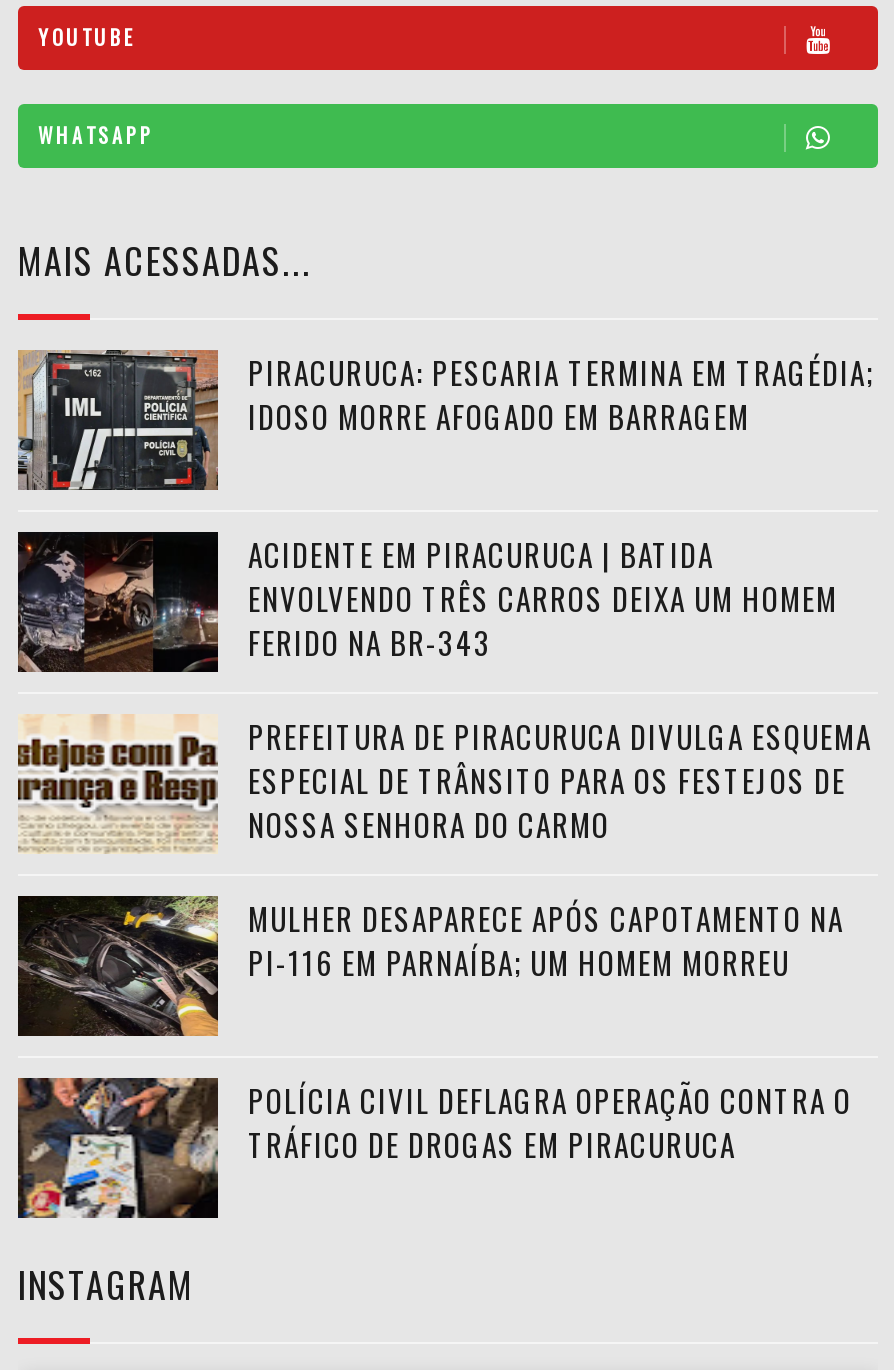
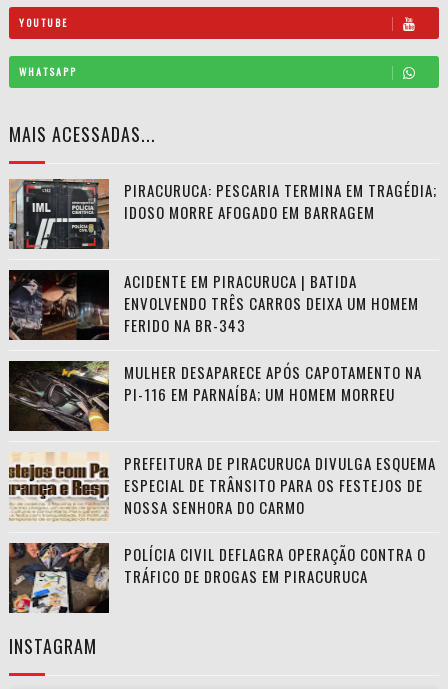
moved [14,714,872,856] -> [7,452,436,523]: [image] | PREFEITURA DE PIRACURUCA DIVULGA ESQUEMA | ESPECIAL DE TRÂNSITO PARA OS FESTEJOS DE | NOSSA SENHORA DO CARMO
moved [16,894,844,1038] -> [8,360,422,432]: [image] | MULHER DESAPARECE APÓS CAPOTAMENTO NA | PI-116 EM PARNAÍBA; UM HOMEM MORREU

